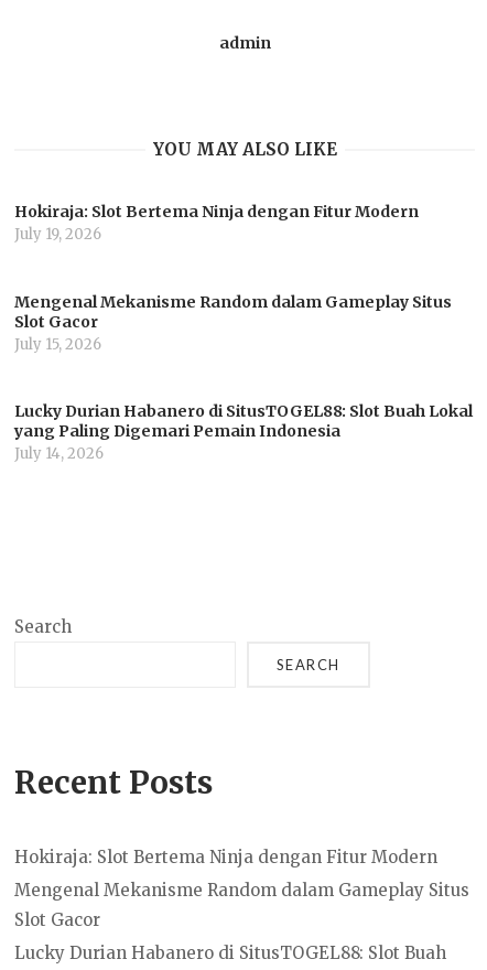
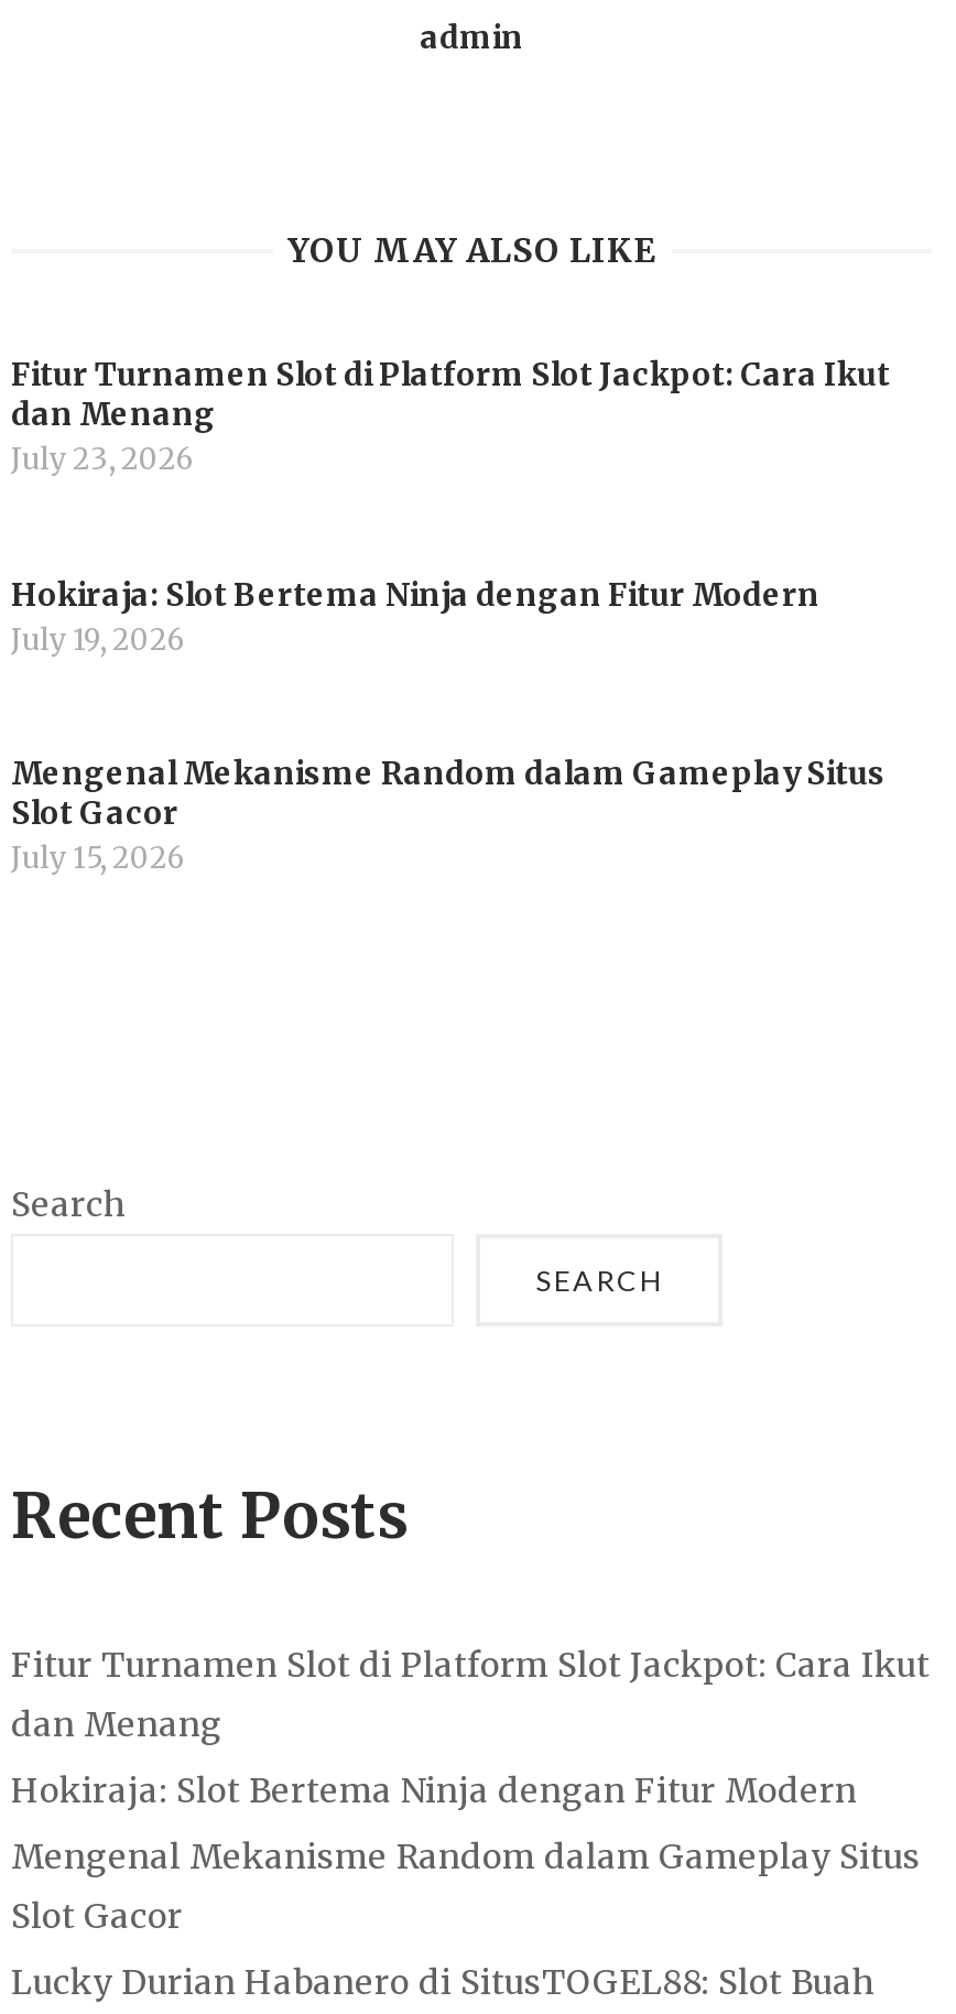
none -> [11,355,890,478] Fitur Turnamen Slot di Platform Slot Jackpot: Cara Ikut | dan Menang | July 23, 2026
moved [14,202,452,353] -> [11,574,886,878]: Hokiraja: Slot Bertema Ninja dengan Fitur Modern | July 19, 2026 | Mengenal Mekanisme Random dalam Gameplay Situs | Slot Gacor | July 15, 2026
[14,402,473,464] Lucky Durian Habanero di SitusTOGEL88: Slot Buah Lokal | yang Paling Digemari Pemain Indonesia | July 14, 2026 -> none
none -> [11,1644,930,1746] Fitur Turnamen Slot di Platform Slot Jackpot: Cara Ikut | dan Menang

